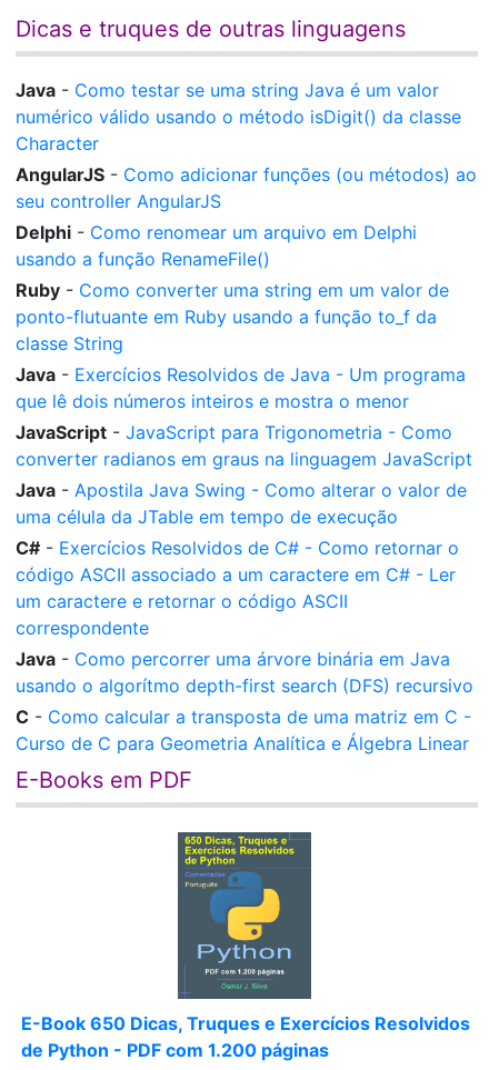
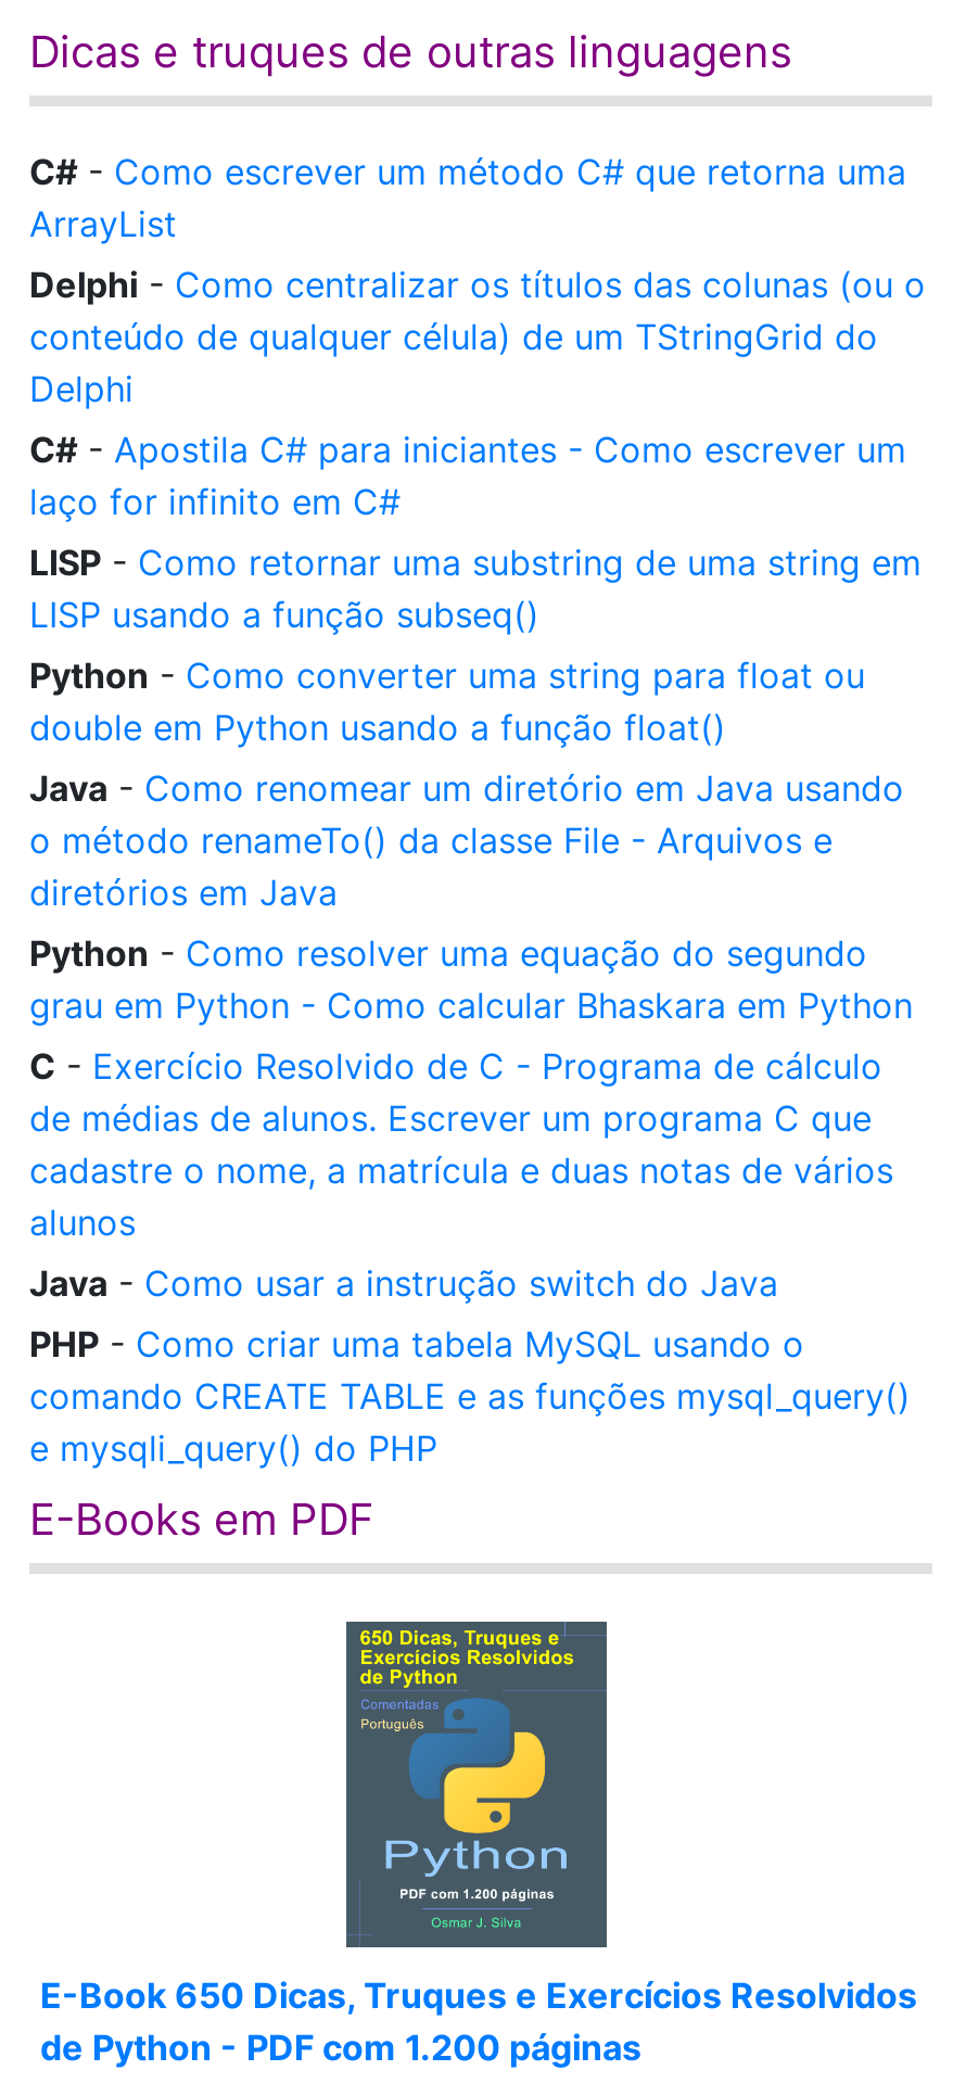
[16,79,477,754] Java - Como testar se uma string Java é um valor | numérico válido usando o método isDigit() da classe | Character | AngularJS - Como adicionar funções (ou métodos) ao | seu controller AngularJS | Delphi - Como renomear um arquivo em Delphi | usando a função RenameFile() | Ruby - Como converter uma string em um valor de | ponto-flutuante em Ruby usando a função to_f da | classe String | Java - Exercícios Resolvidos de Java - Um programa | que lê dois números inteiros e mostra o menor | JavaScript - JavaScript para Trigonometria - Como | converter radianos em graus na linguagem JavaScript | Java - Apostila Java Swing - Como alterar o valor de | uma célula da JTable em tempo de execução | C#- Exercícios Resolvidos de C# - Como retornar o | código ASCII associado a um caractere em C# - Ler | um caractere e retornar o código ASCII | correspondente | Java - Como percorrer uma árvore binária em Java | usando o algorítmo depth-first search (DFS) recursivo | C - Como calcular a transposta de uma matriz em C - | Curso de C para Geometria Analítica e Álgebra Linear -> [29,150,926,1470] C#- Como escrever um método C# que retorna uma | ArrayList | Delphi - Como centralizar os títulos das colunas (ou o | conteúdo de qualquer célula) de um TStringGrid do | Delphi | C#- Apostila C# para iniciantes - Como escrever um | laço for infinito em C# | LISP - Como retornar uma substring de uma string em | LISP usando a função subseq() | Python - Como converter uma string para float ou | double em Python usando a função float() | Java - Como renomear um diretório em Java usando | o método renameTo() da classe File - Arquivos e | diretórios em Java | Python - Como resolver uma equação do segundo | grau em Python - Como calcular Bhaskara em Python | C - Exercício Resolvido de C - Programa de cálculo | de médias de alunos. Escrever um programa C que | cadastre o nome, a matrícula e duas notas de vários | alunos | Java - Como usar a instrução switch do Java | PHP - Como criar uma tabela MySQL usando o | comando CREATE TABLE e as funções mysql_query() | e mysqli_query() do PHP

